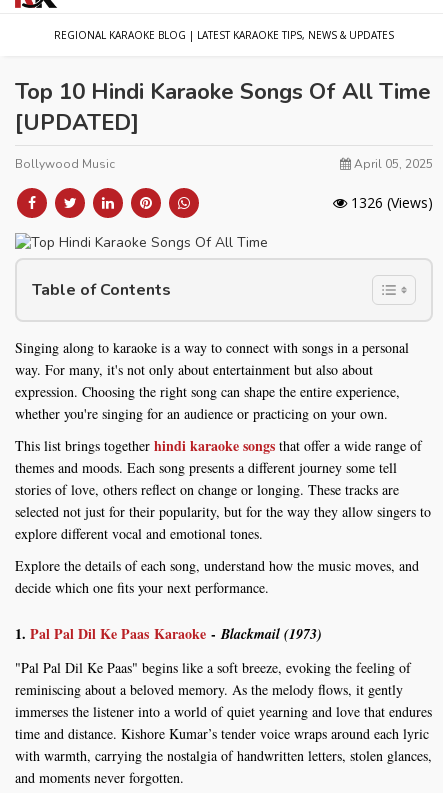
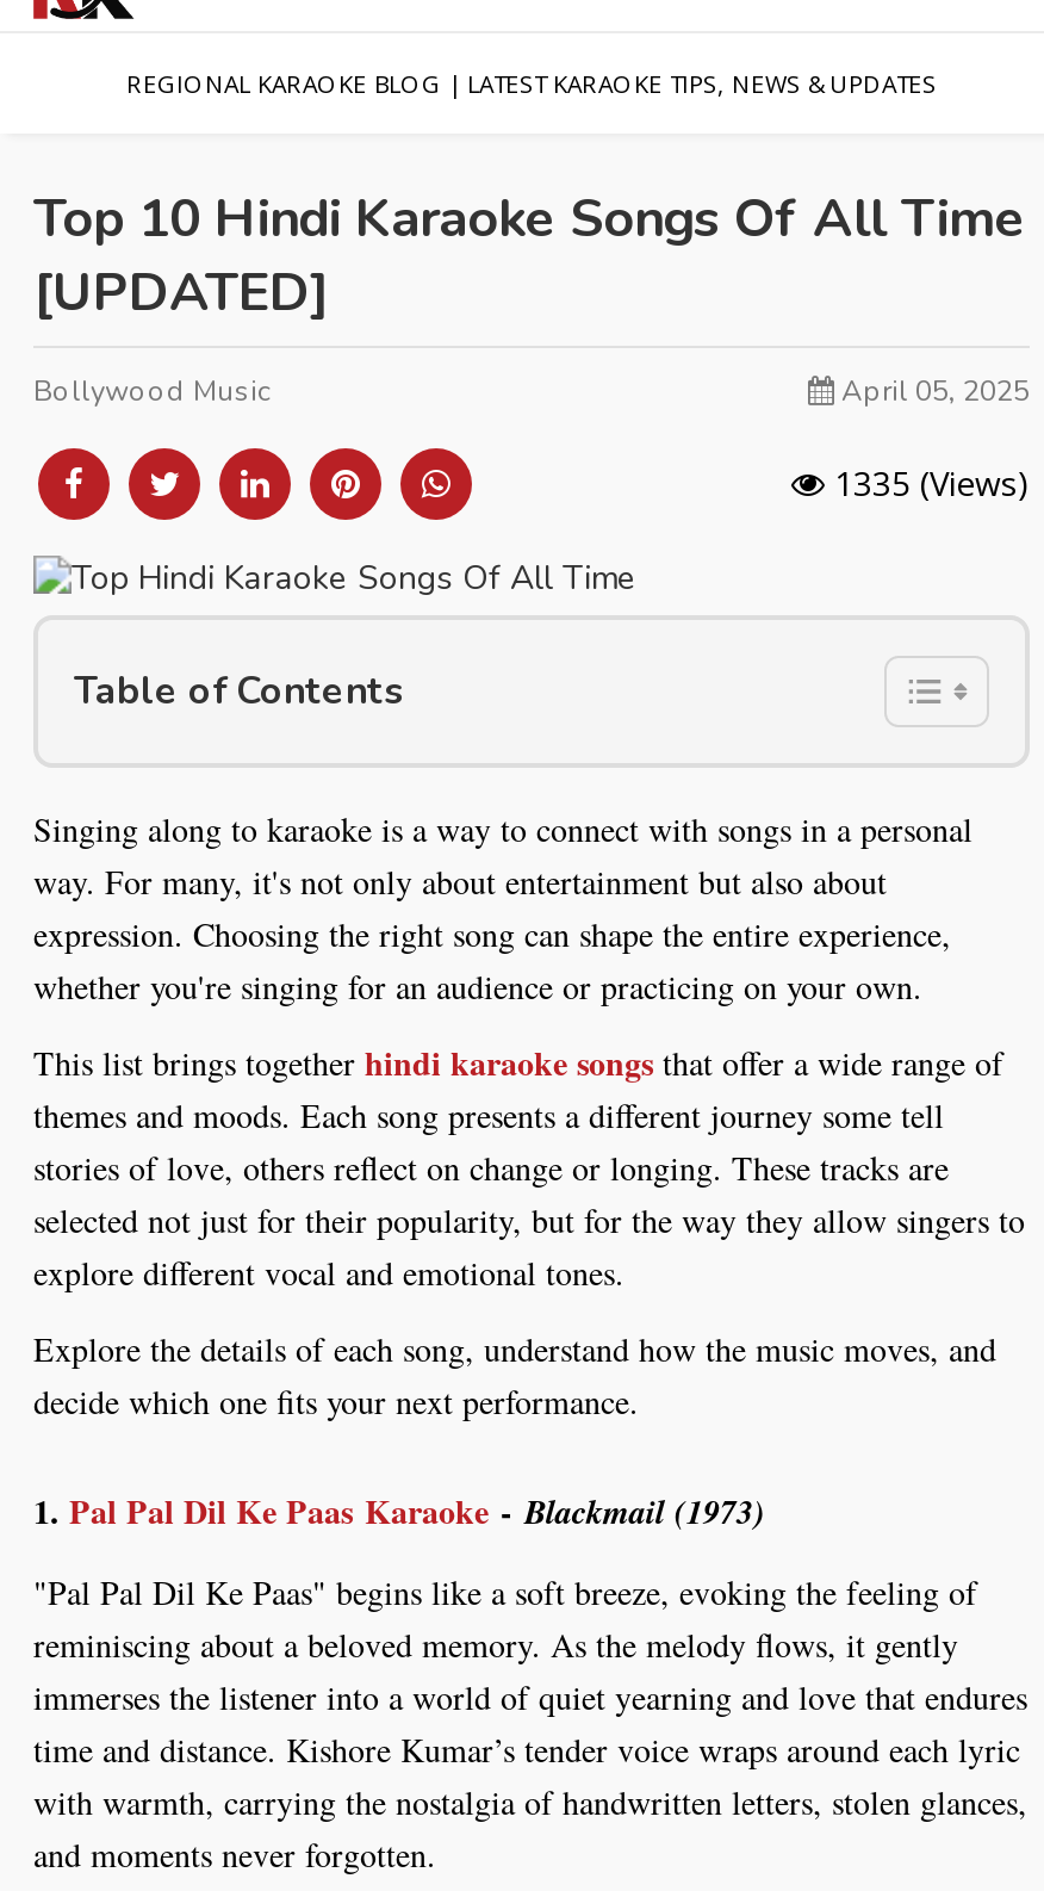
[351,193,433,212] 1326 (Views) -> [834,461,1030,506] 1335 (Views)

